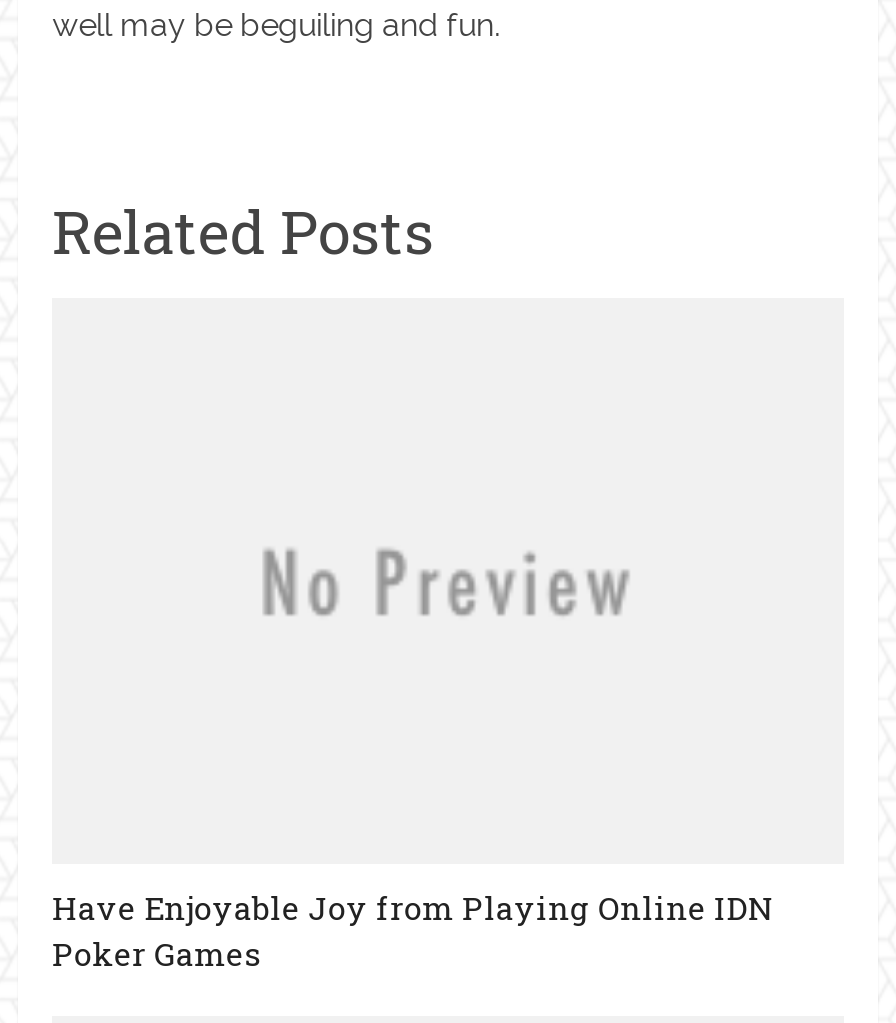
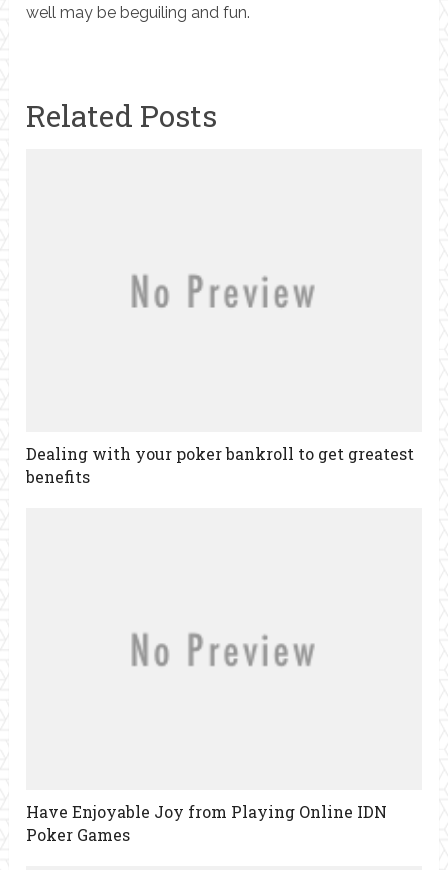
none -> [26,443,414,487] Dealing with your poker bankroll to get greatest | benefits

